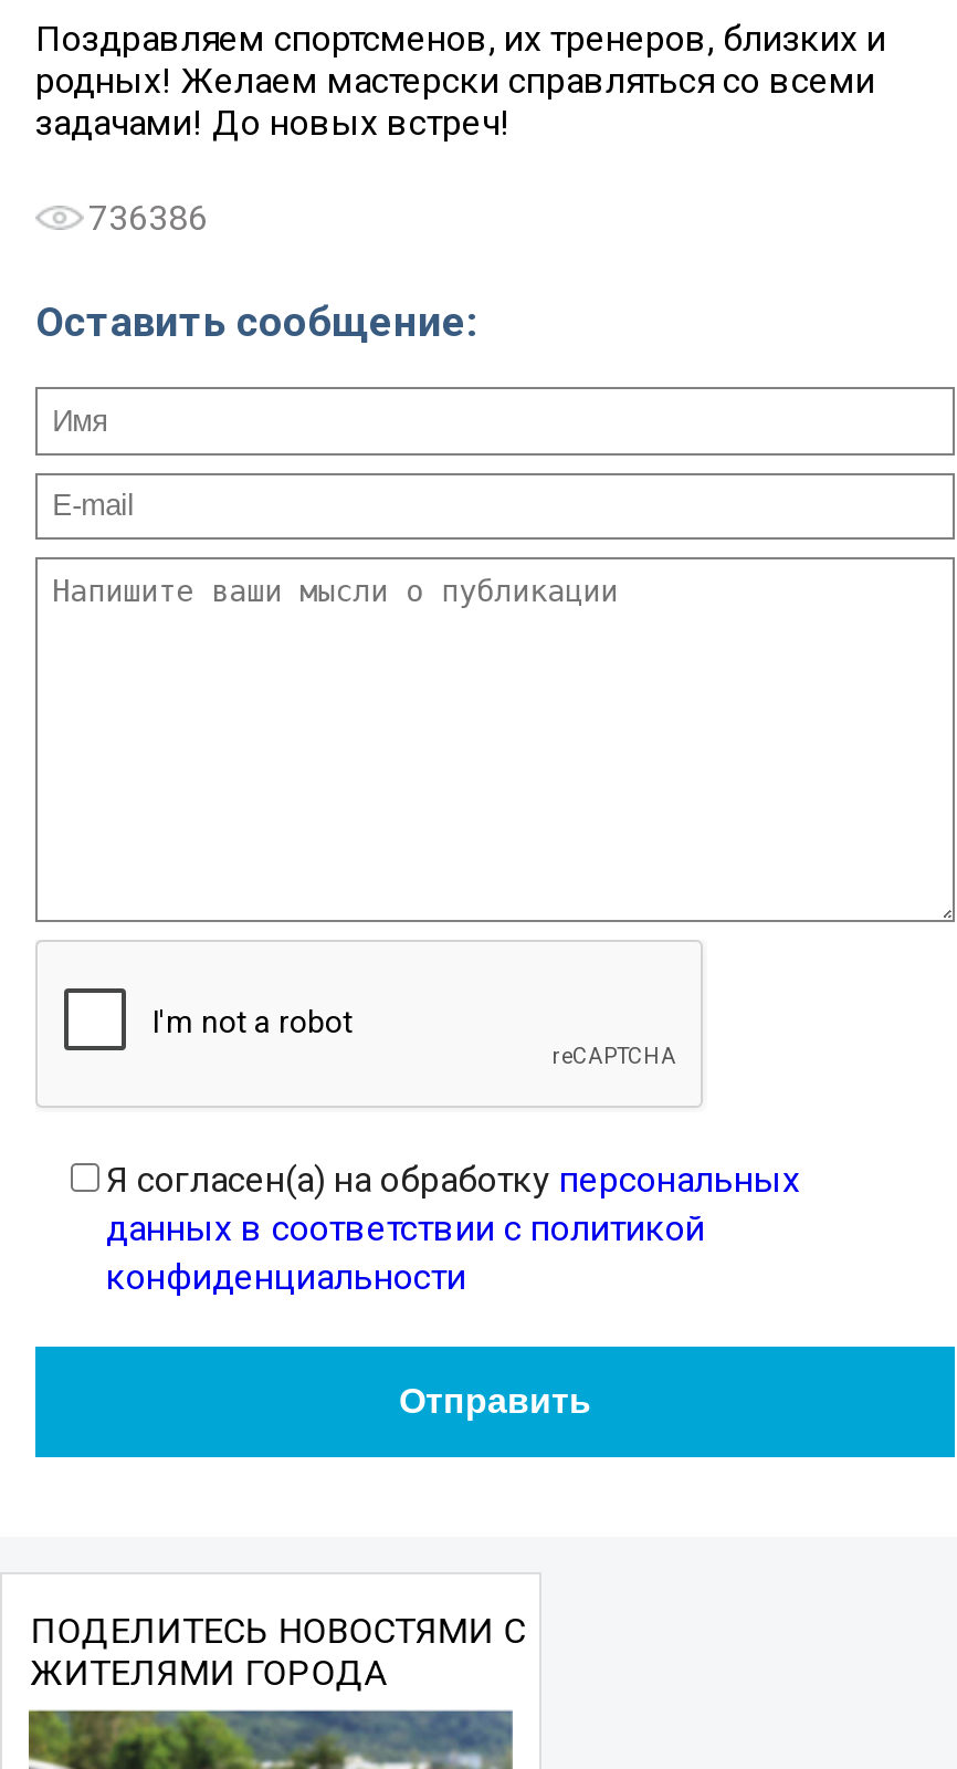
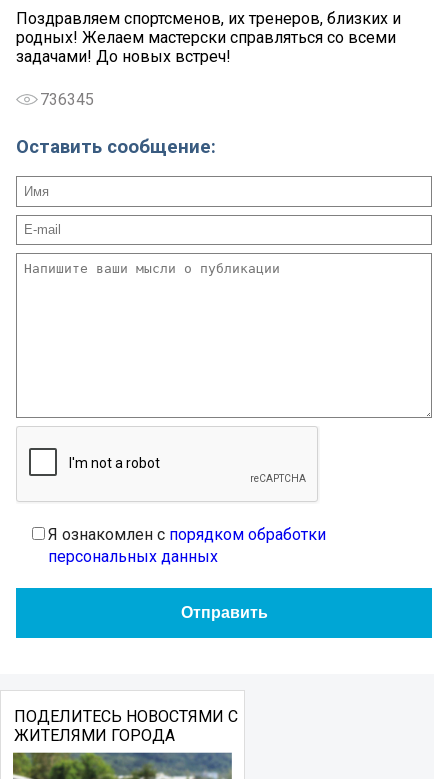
[88,197,208,239] 736386 -> [40,90,94,109] 736345
[106,1160,800,1299] Я согласен(а) на обработку персональных | данных в соответствии с политикой | конфиденциальности -> [48,525,326,566] Я ознакомлен с порядком обработки | персональных данных

